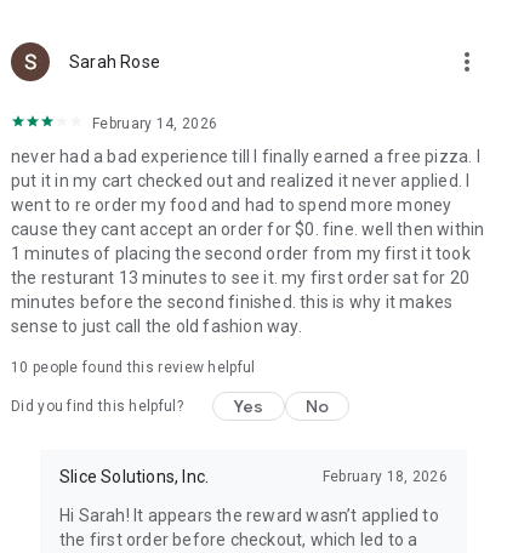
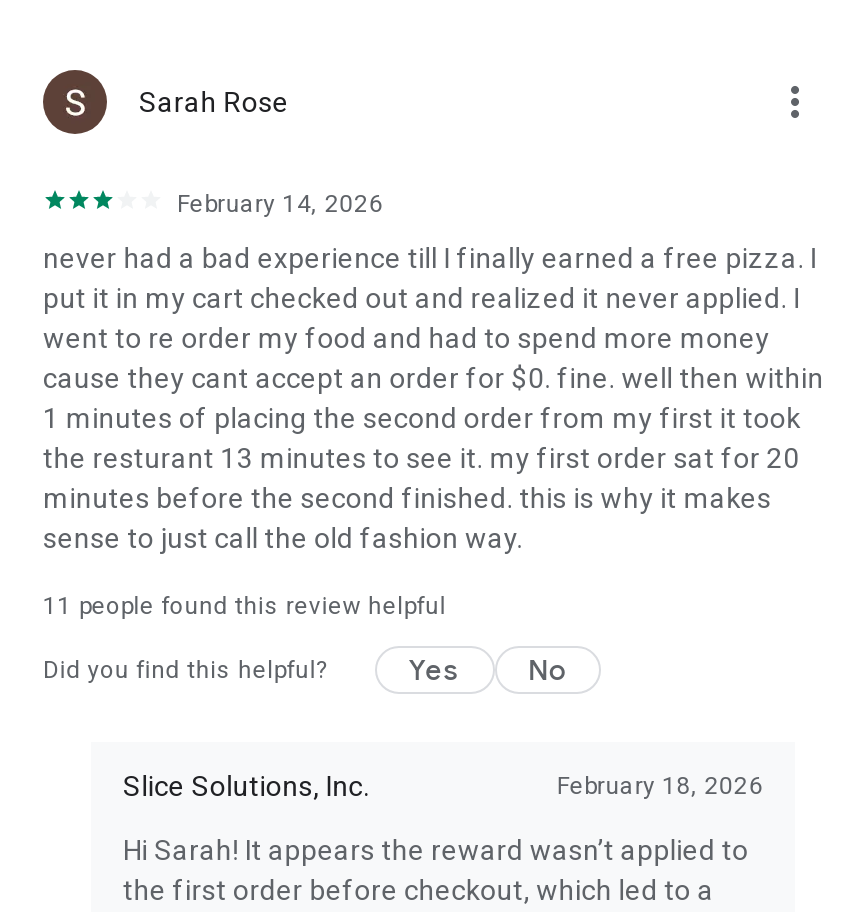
[11,359,255,376] 10 people found this review helpful -> [43,592,446,620] 11 people found this review helpful

